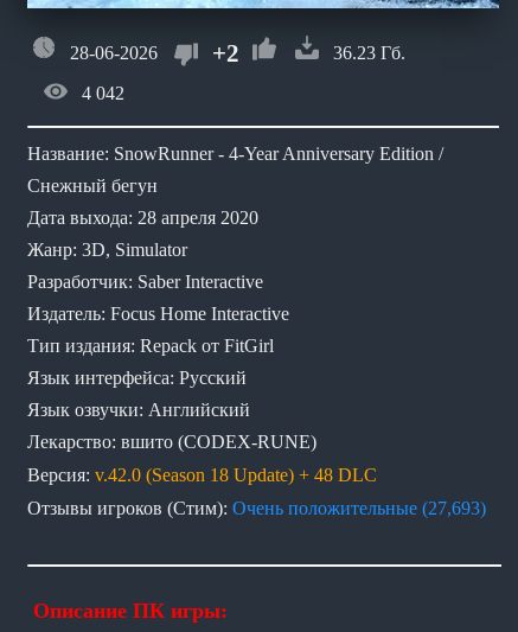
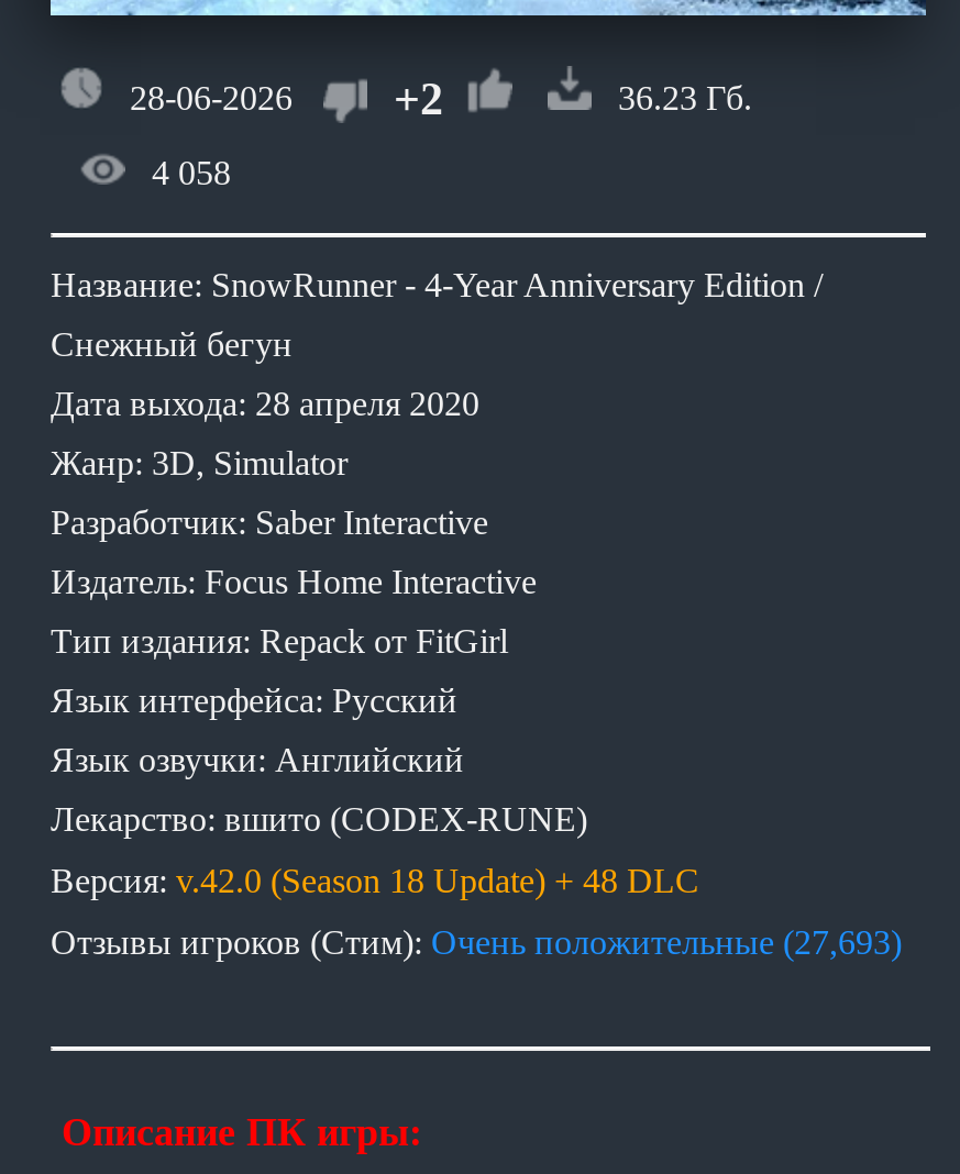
[82,83,124,103] 4 042 -> [152,153,231,191] 4 058

